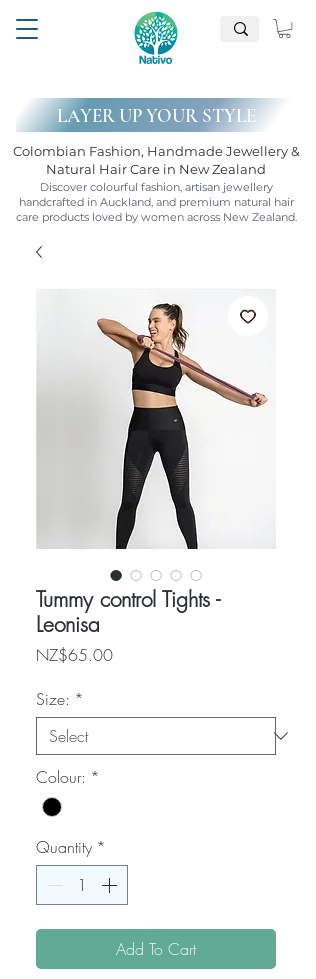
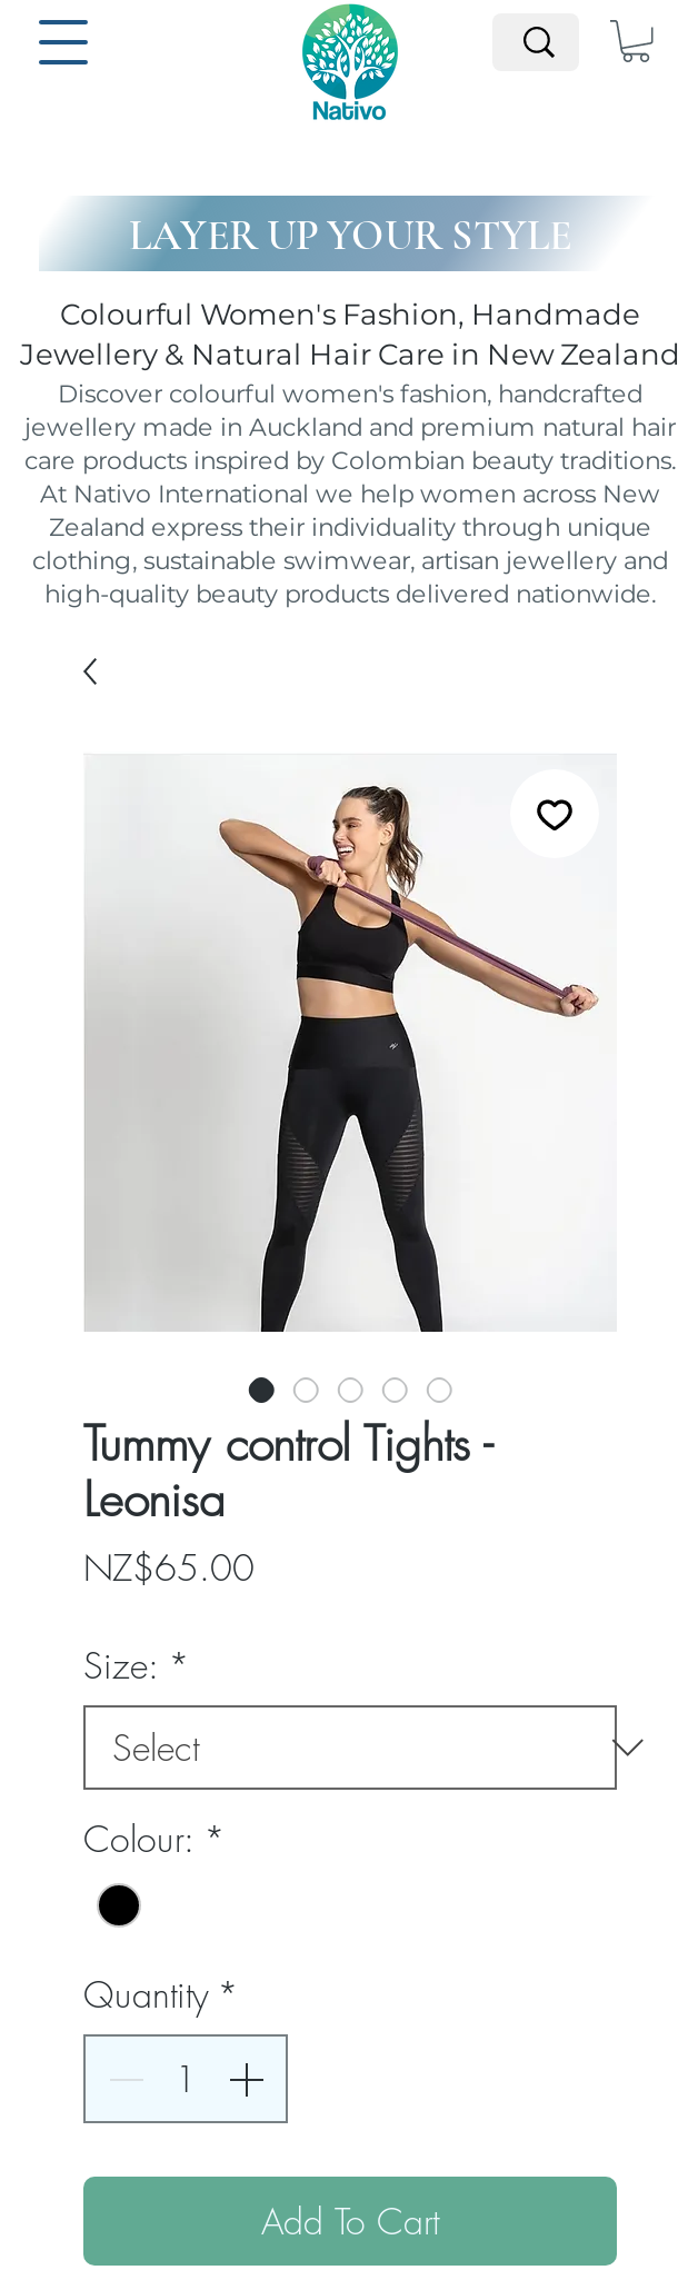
[12,143,299,224] Colombian Fashion, Handmade Jewellery & | Natural Hair Care in New Zealand | Discover colourful fashion, artisan jewellery | handcrafted in Auckland, and premium natural hair | care products loved by women across New Zealand. -> [20,296,680,610] Colourful Women's Fashion, Handmade | Jewellery & Natural Hair Care in New Zealand | Discover colourful women's fashion, handcrafted | jewellery made in Auckland and premium natural hair | care products inspired by Colombian beauty traditions. | At Nativo International we help women across New | Zealand express their individuality through unique | clothing, sustainable swimwear, artisan jewellery and | high-quality beauty products delivered nationwide.

